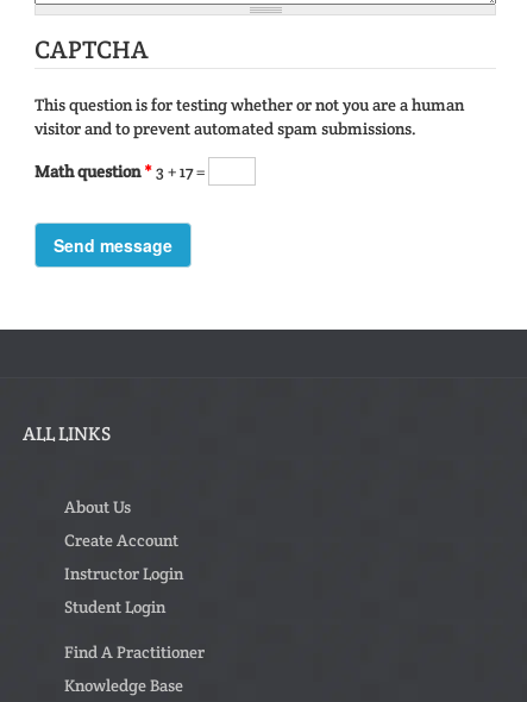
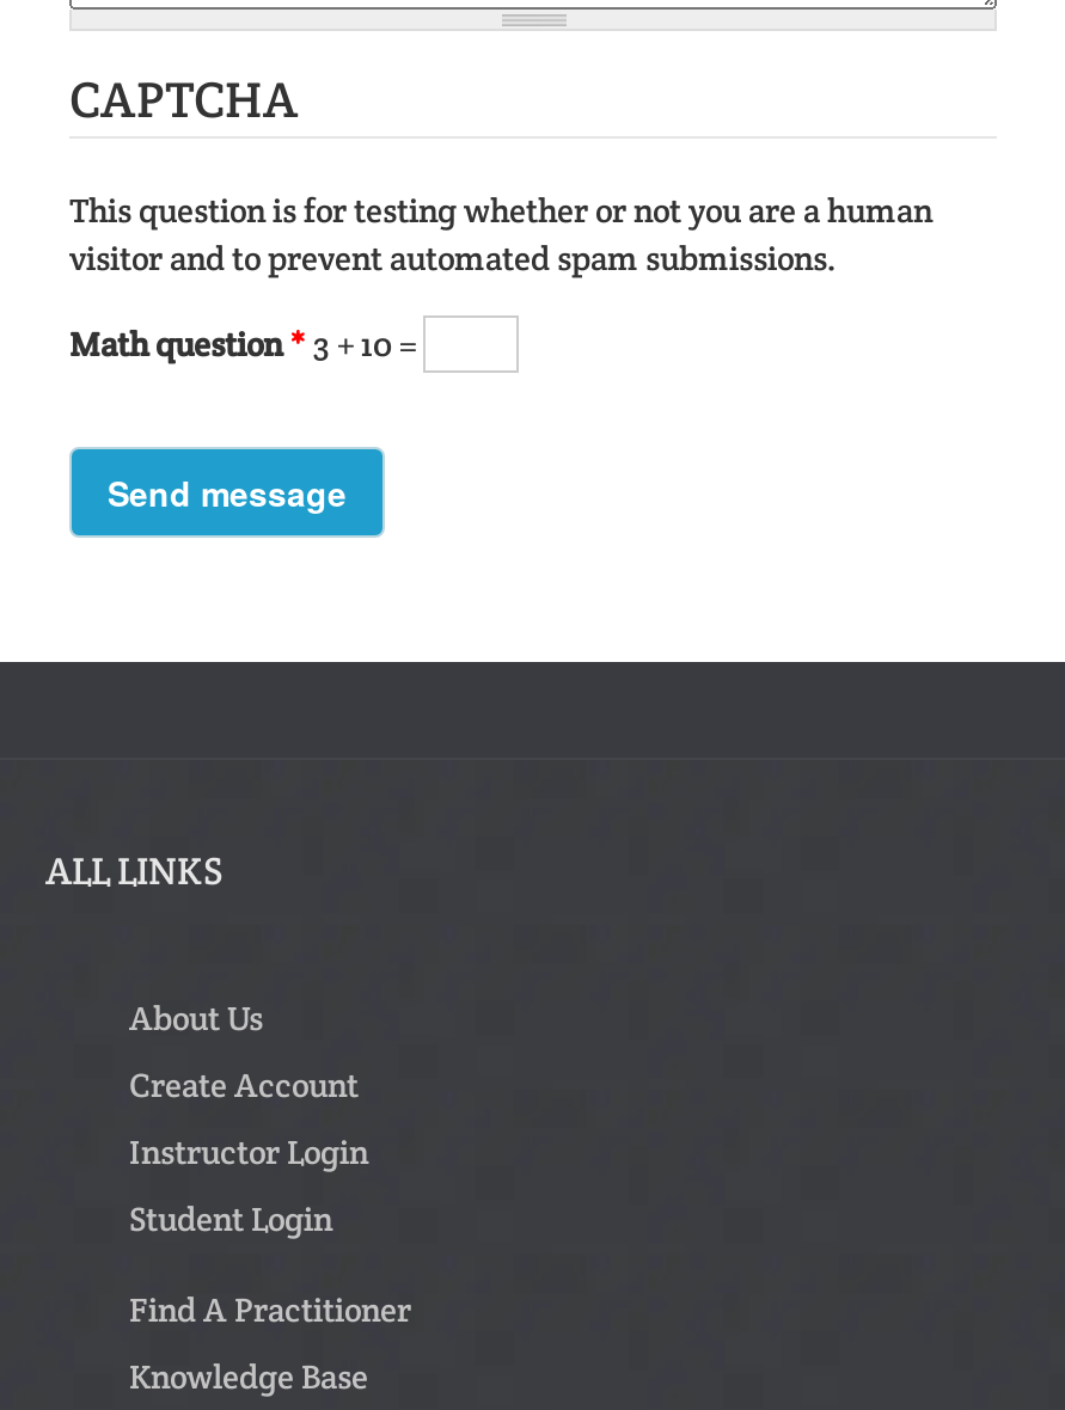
[34,161,208,182] Math question* 3 + 17 = -> [69,322,423,365] Math question* 3 + 10 =

